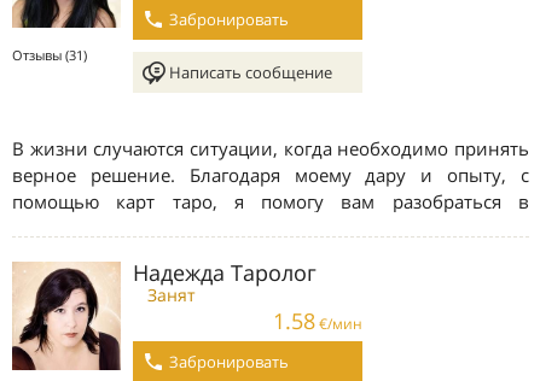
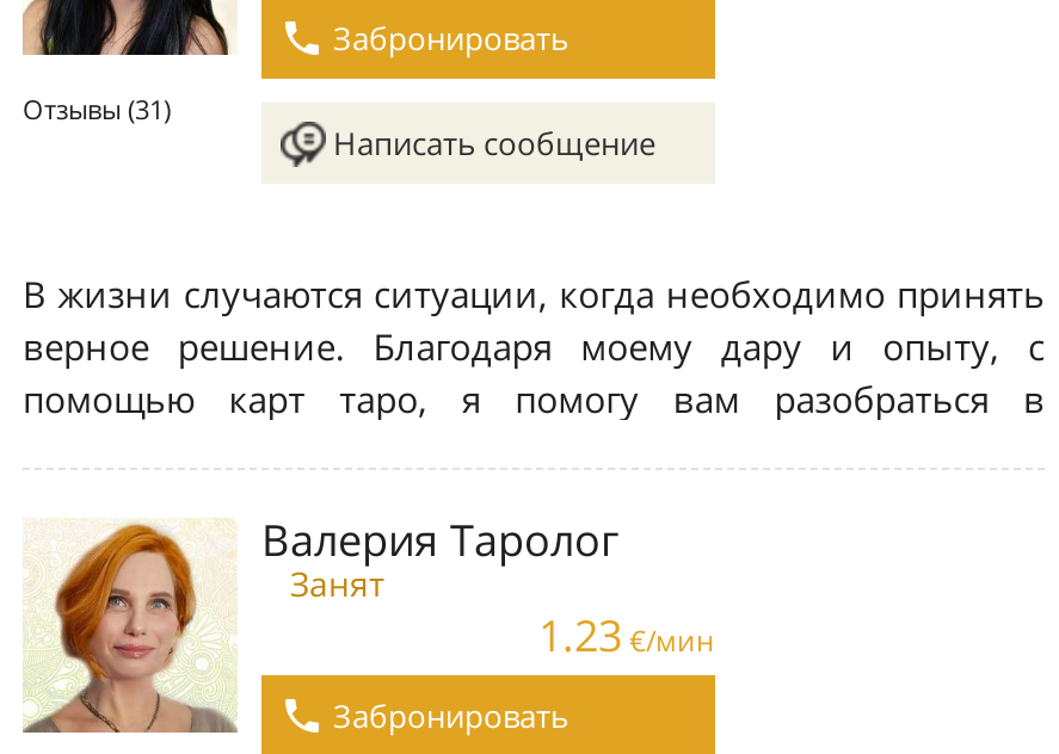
[11,258,317,371] [image] | Надежда Таролог -> [23,511,620,735] [image] | Валерия Таролог
[273,306,362,335] 1.58€/мин -> [538,606,715,663] 1.23€/мин

